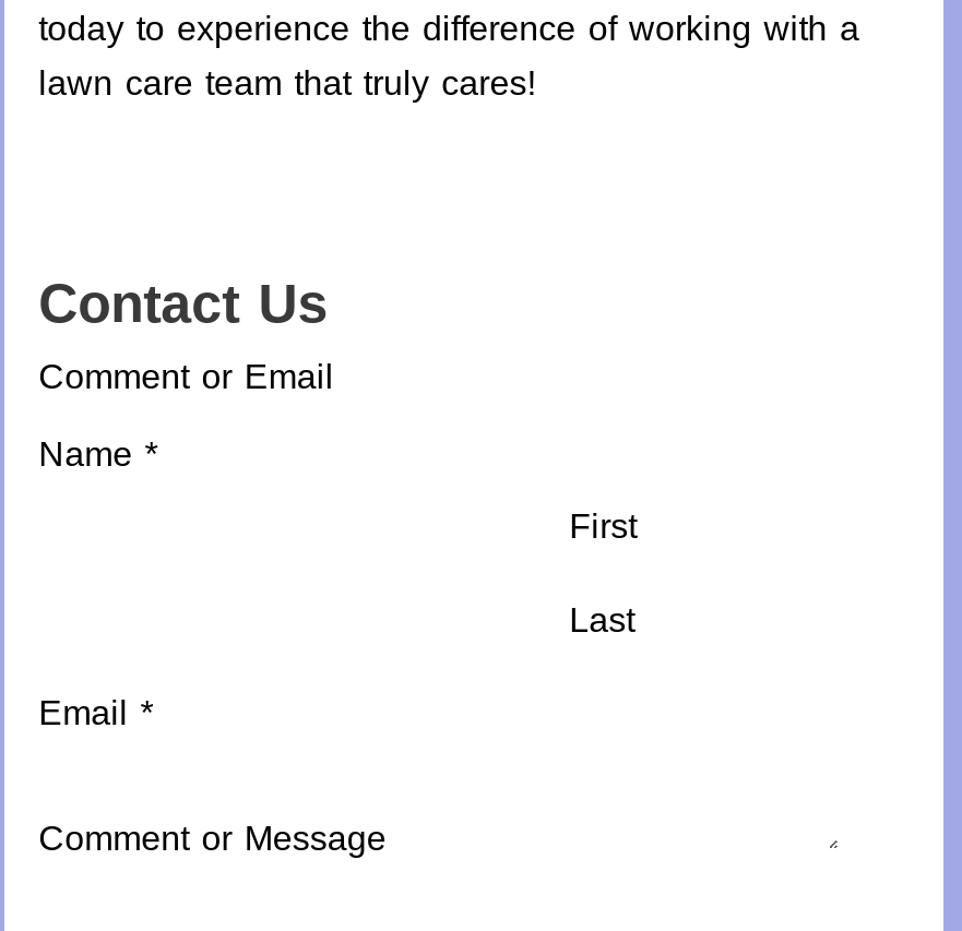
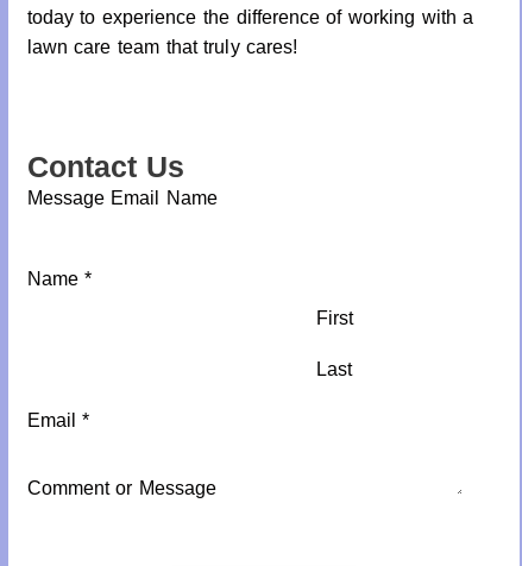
[38,358,334,395] Comment or Email -> [27,188,217,208] Message Email Name

